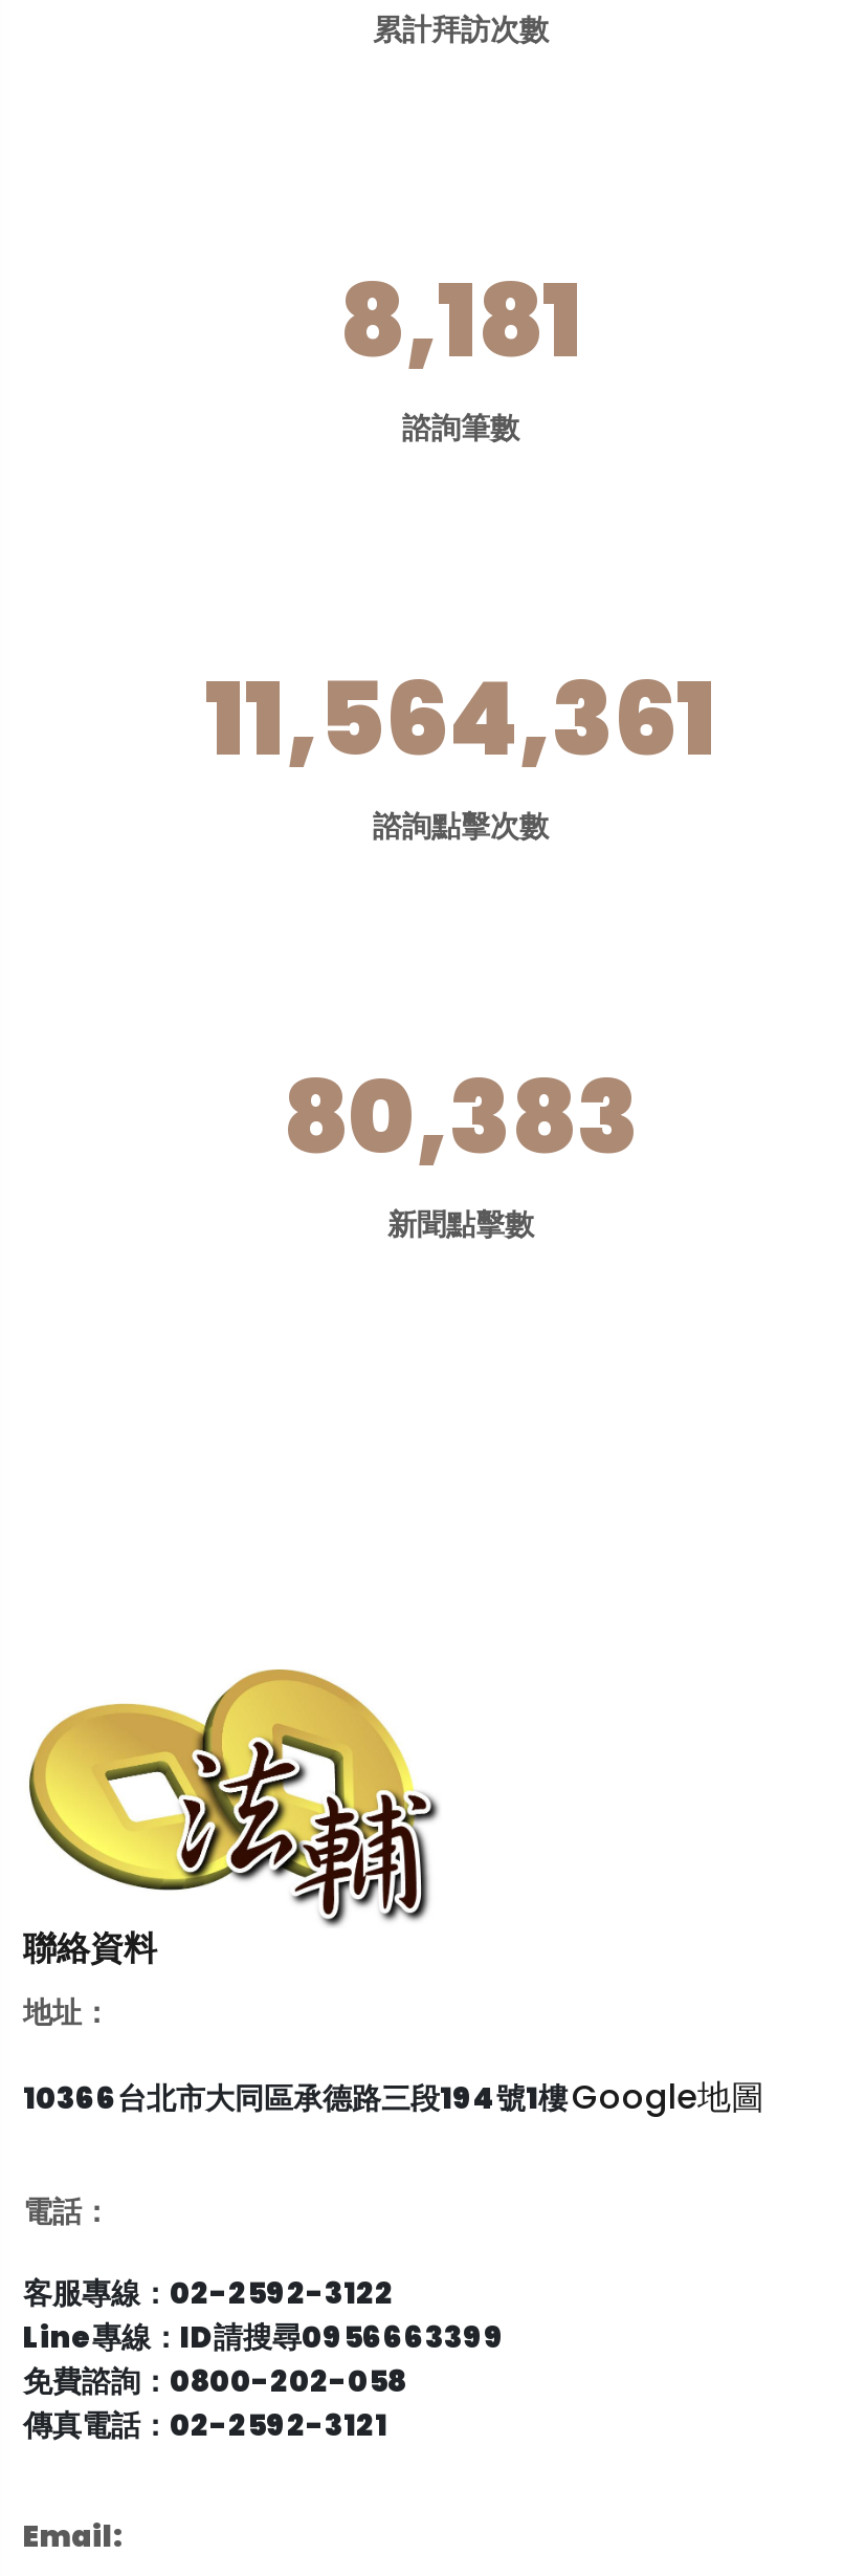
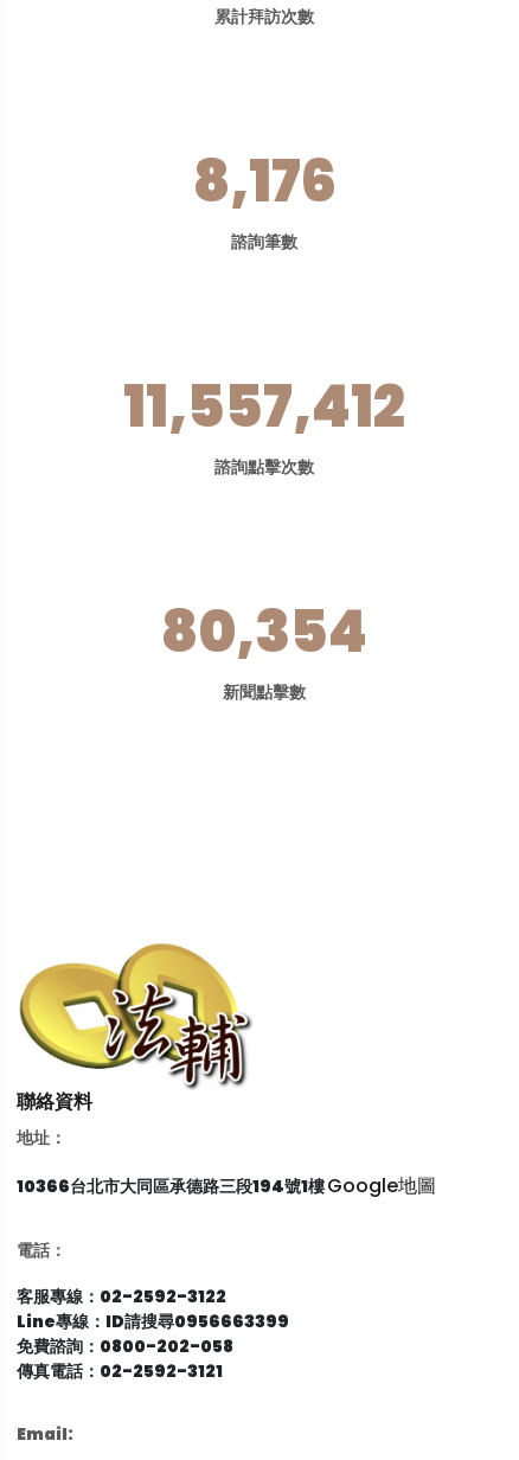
[339,251,582,391] 8,181 -> [193,142,336,221] 8,176
[205,649,716,790] 11,564,361 -> [123,367,405,446] 11,557,412
[283,1047,639,1188] 80,383 -> [161,592,367,672] 80,354

